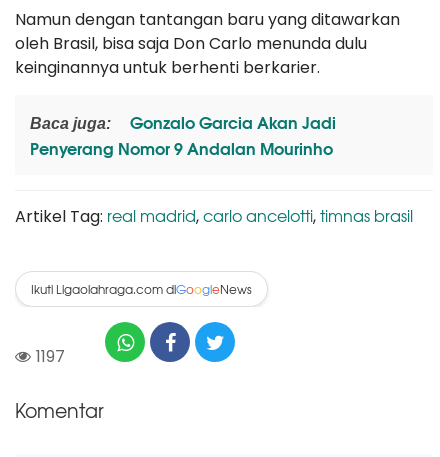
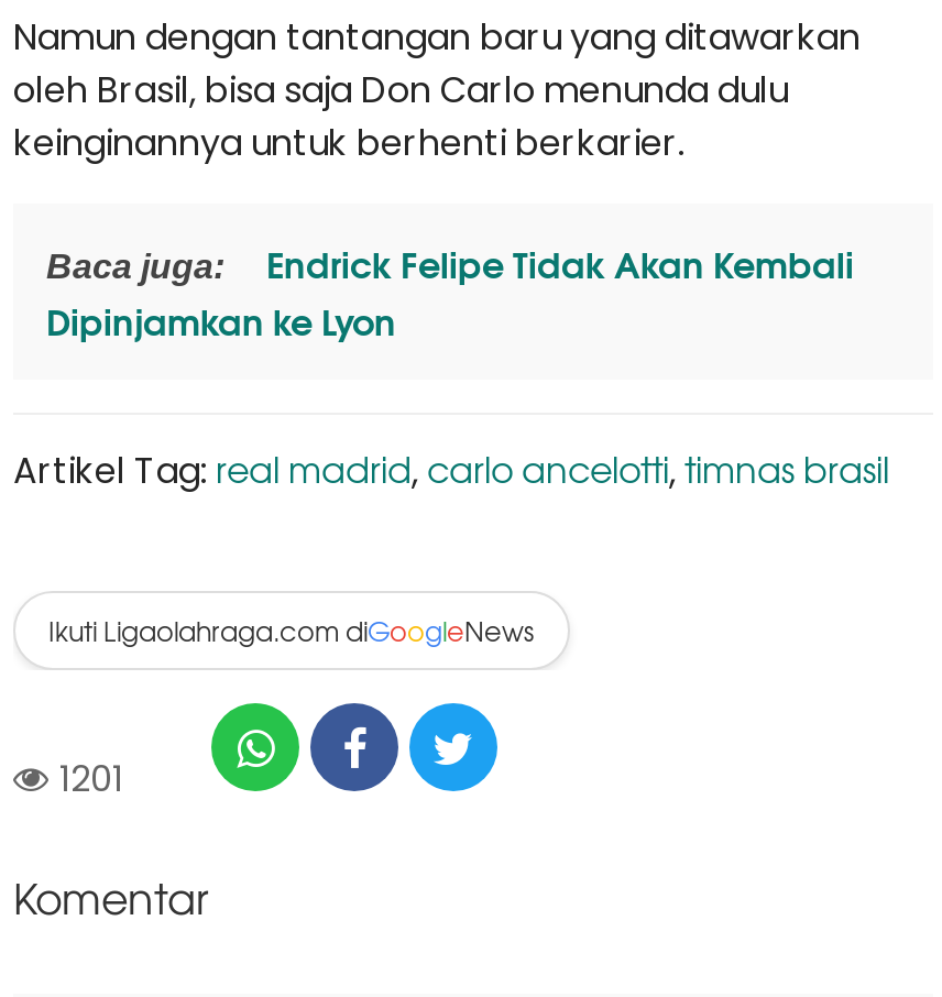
[30,109,336,160] Gonzalo Garcia Akan Jadi | Penyerang Nomor 9 Andalan Mourinho -> [46,234,854,347] Endrick Felipe Tidak Akan Kembali | Dipinjamkan ke Lyon
[36,348,65,364] 1197 -> [59,760,123,796] 1201

